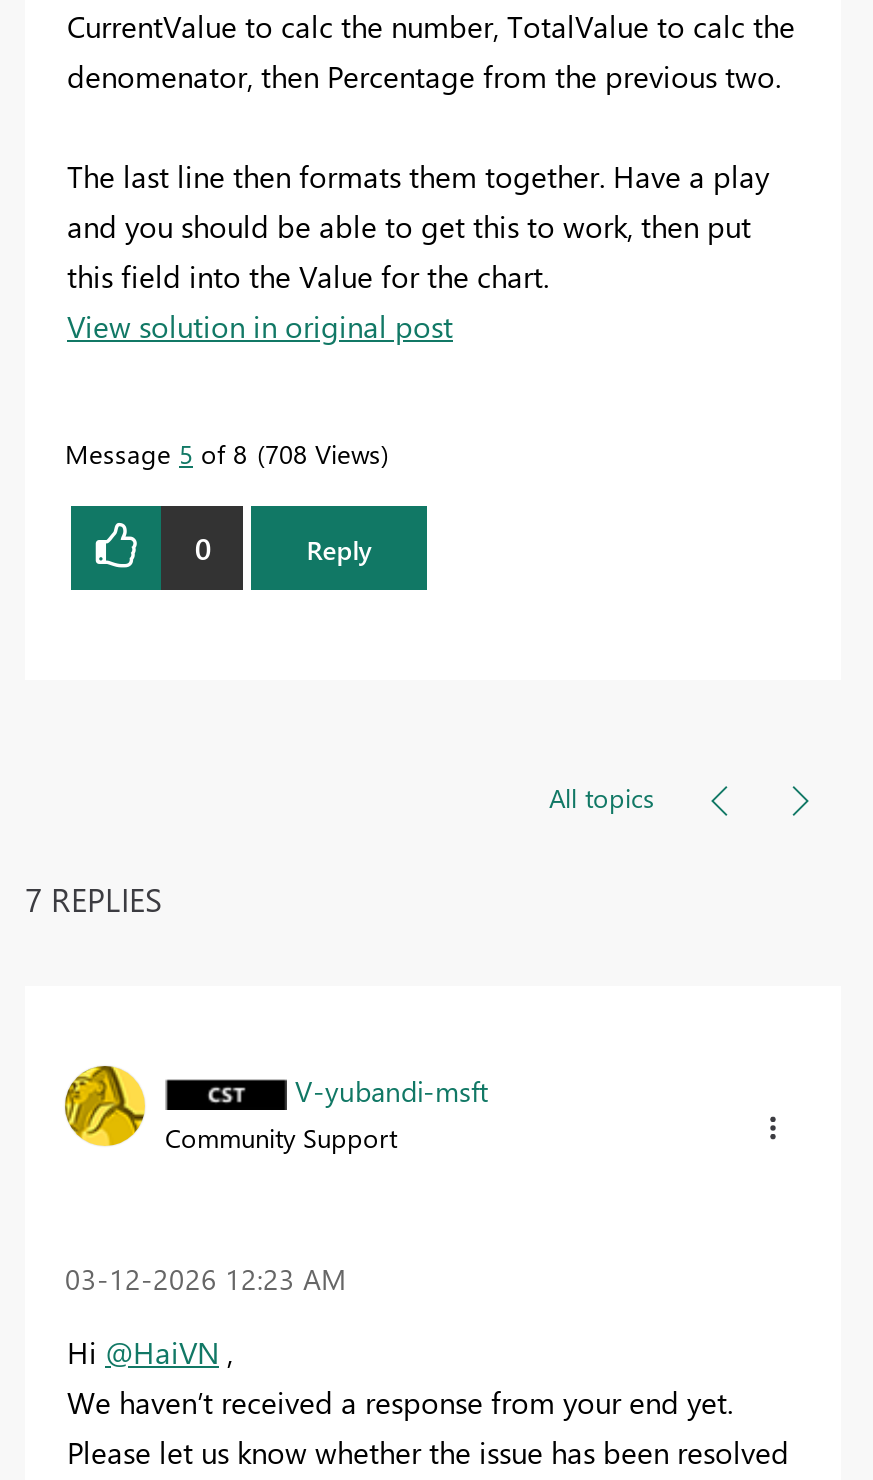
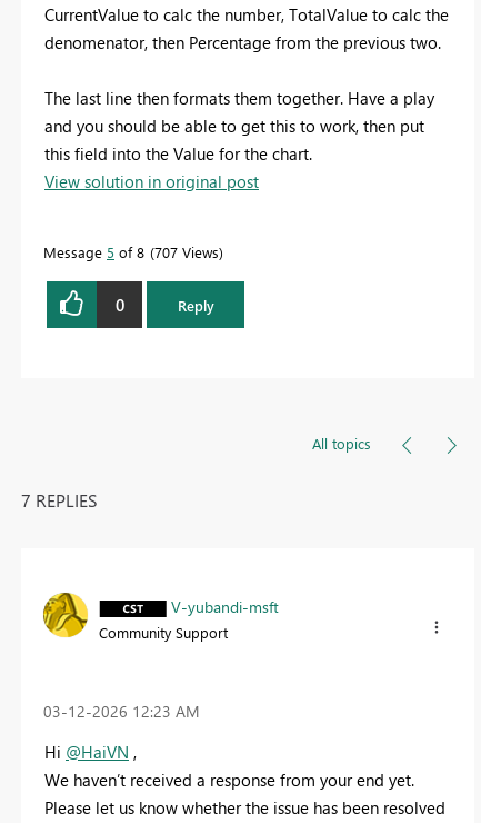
[65,436,381,470] Message 5 of 8 708 Views -> [43,242,219,261] Message 5 of 8 707 Views

